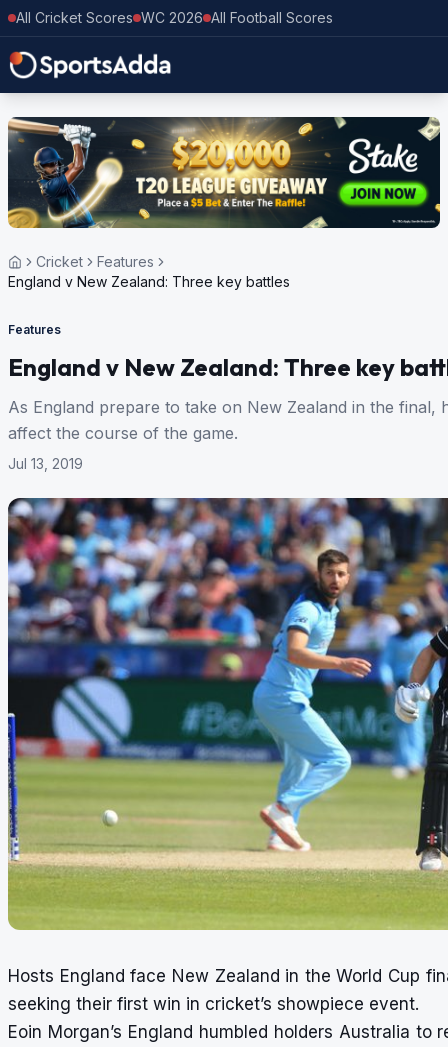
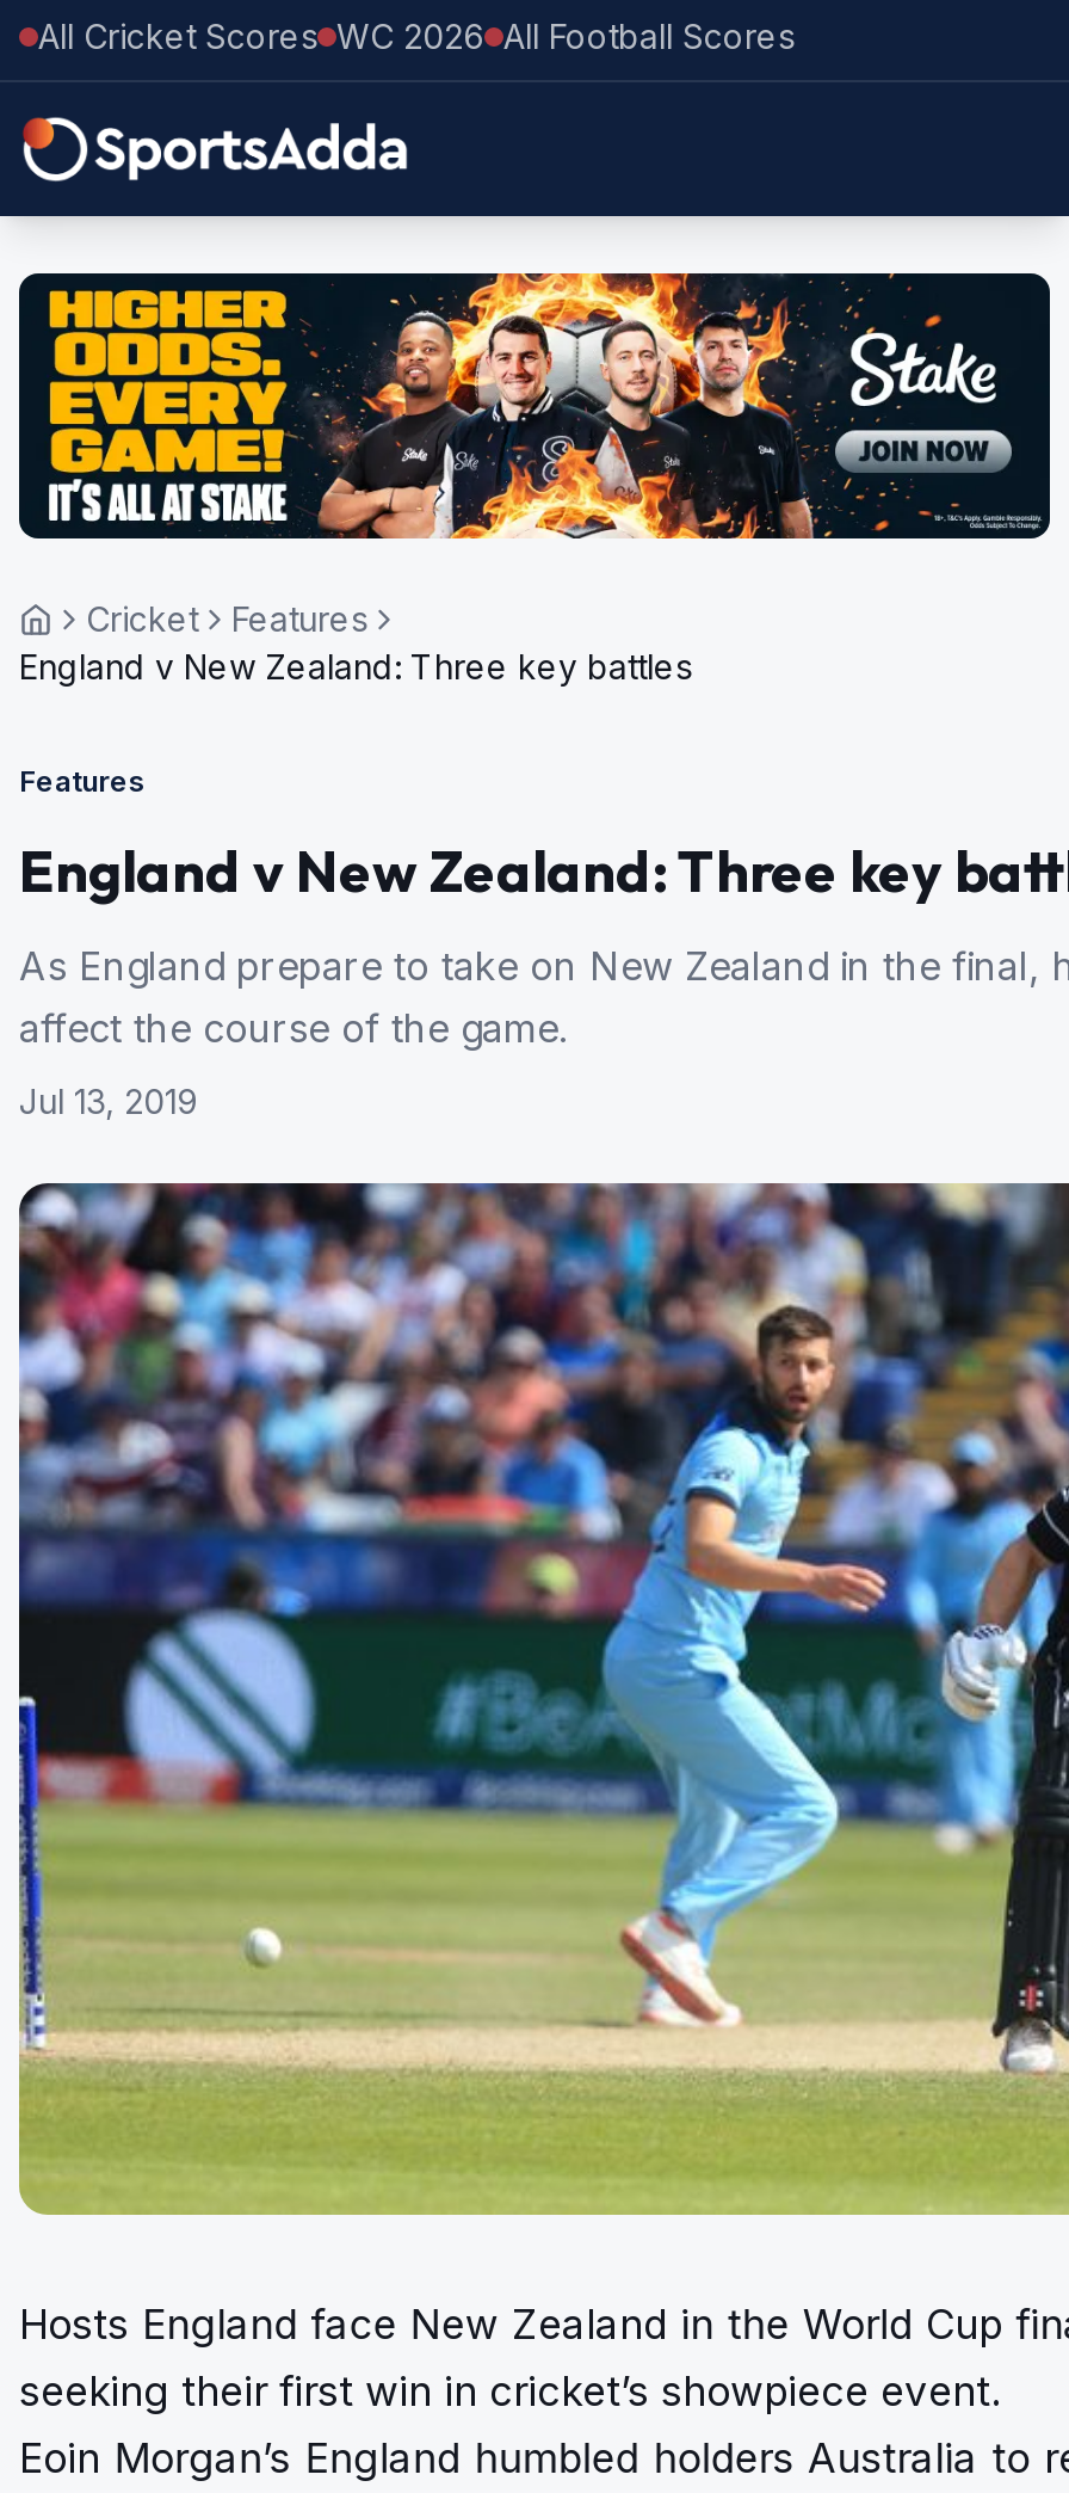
[7,116,441,229] [image] -> [17,271,1052,541] [image]

